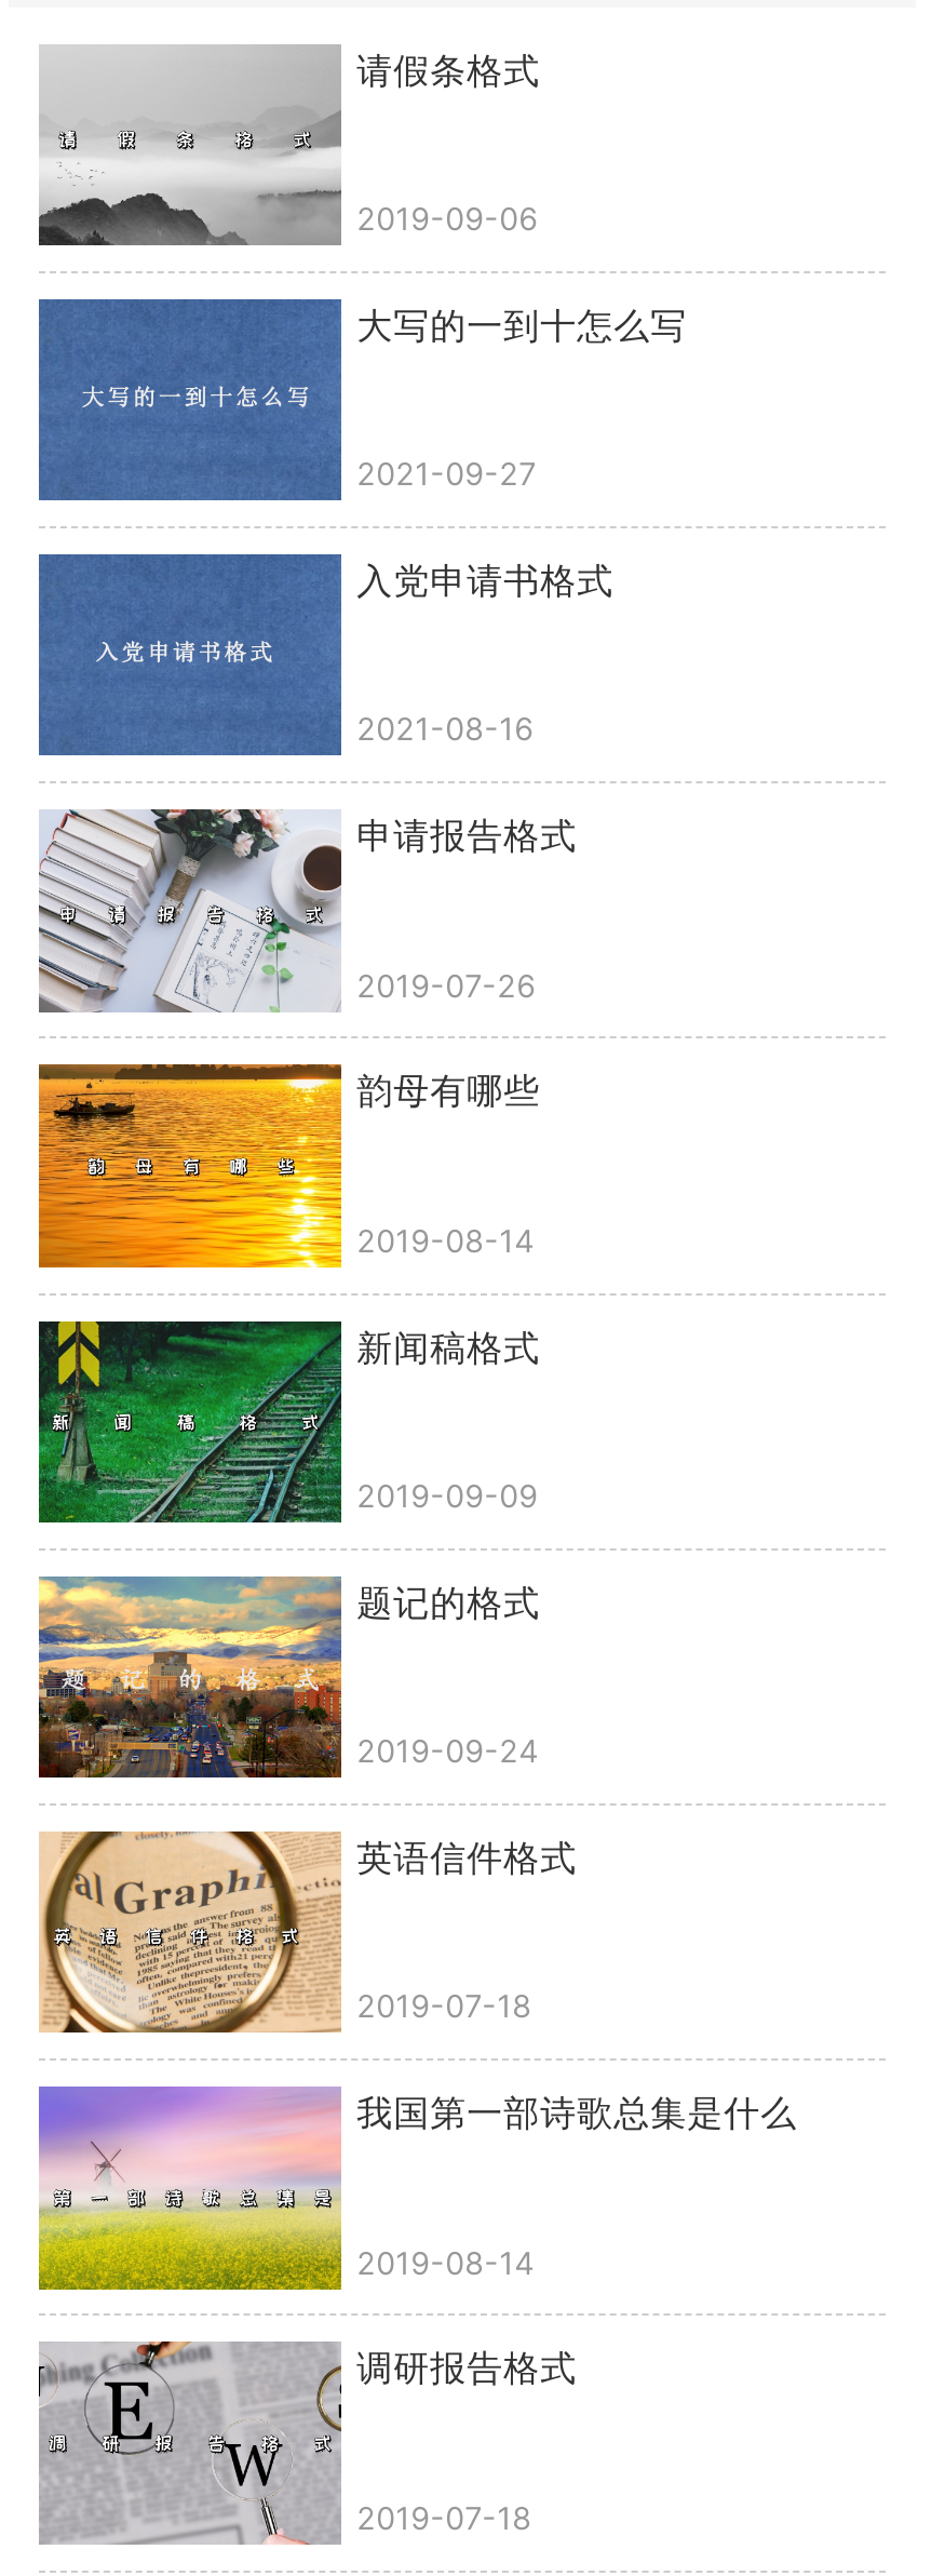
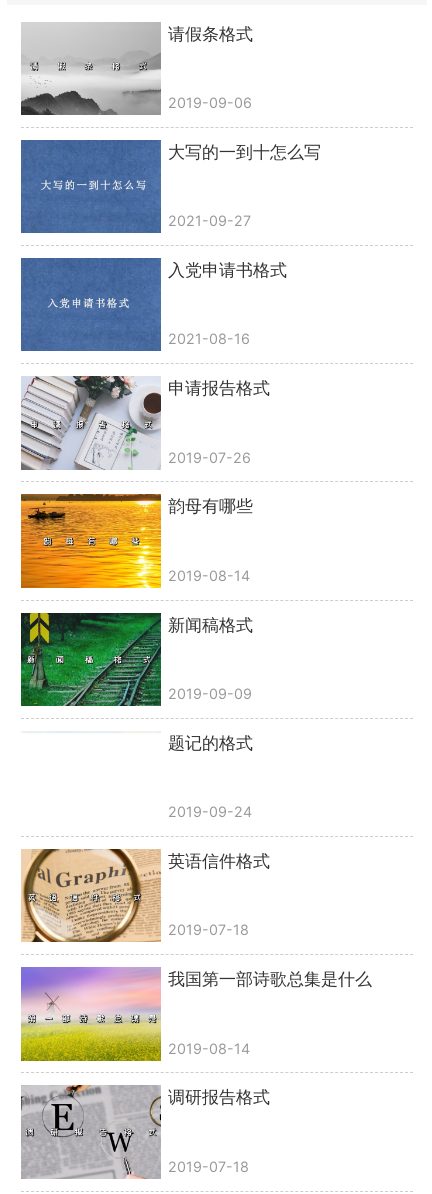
[37,1574,343,1780] [image] -> none

